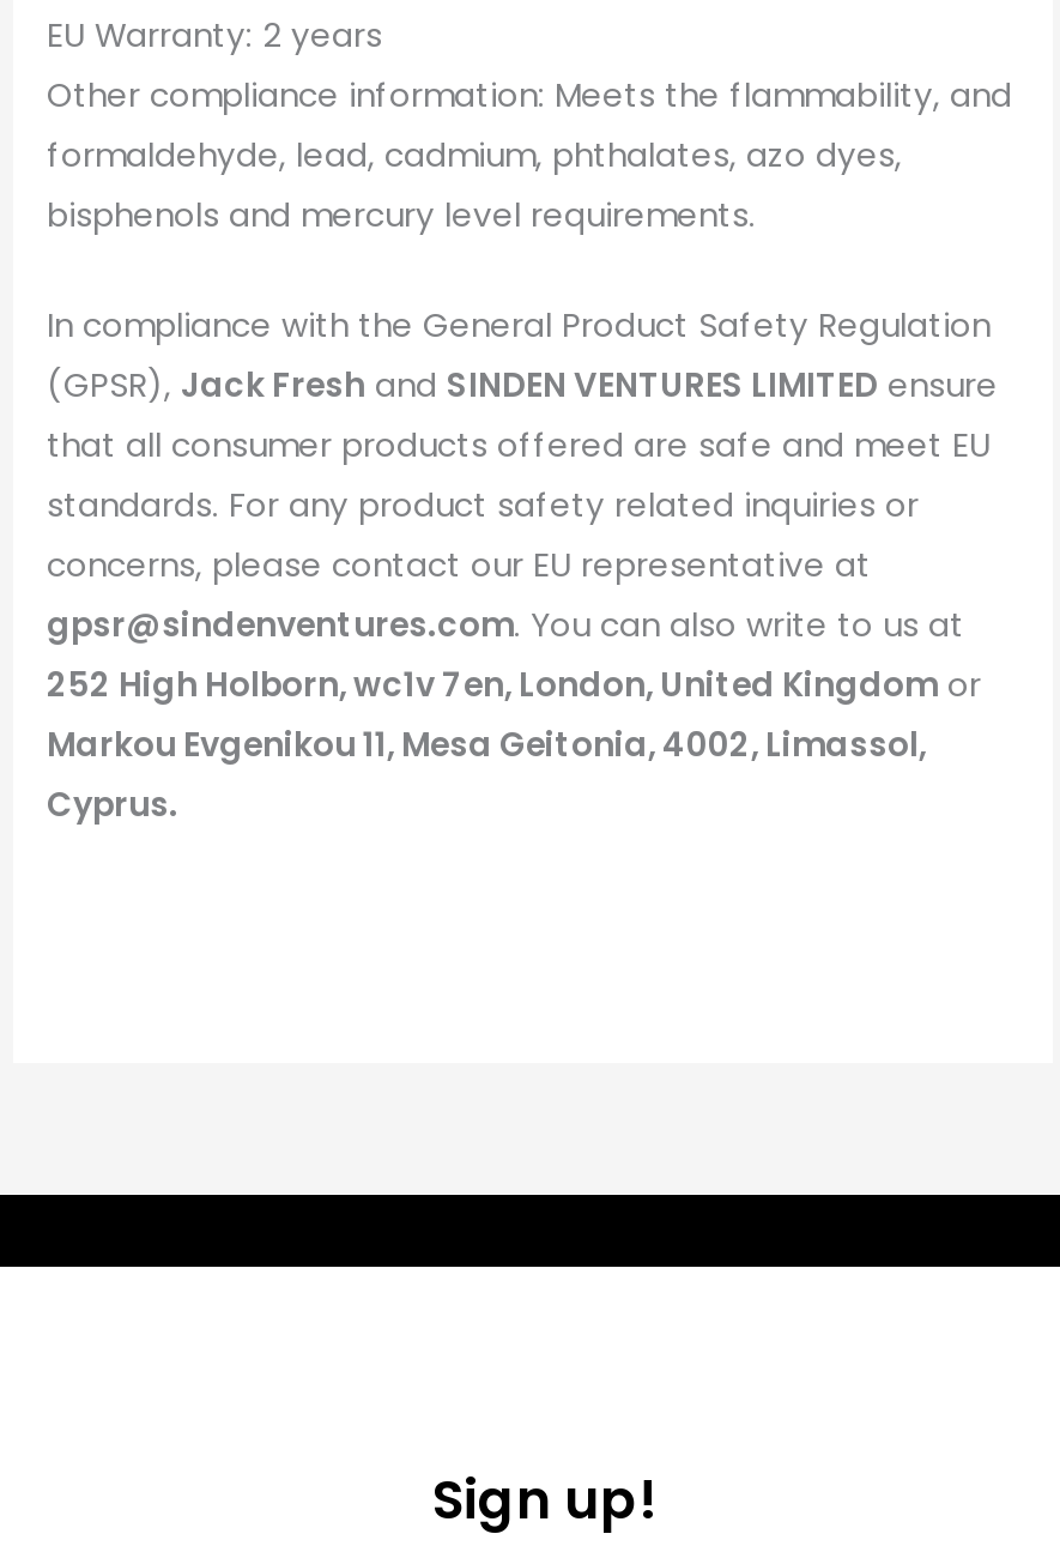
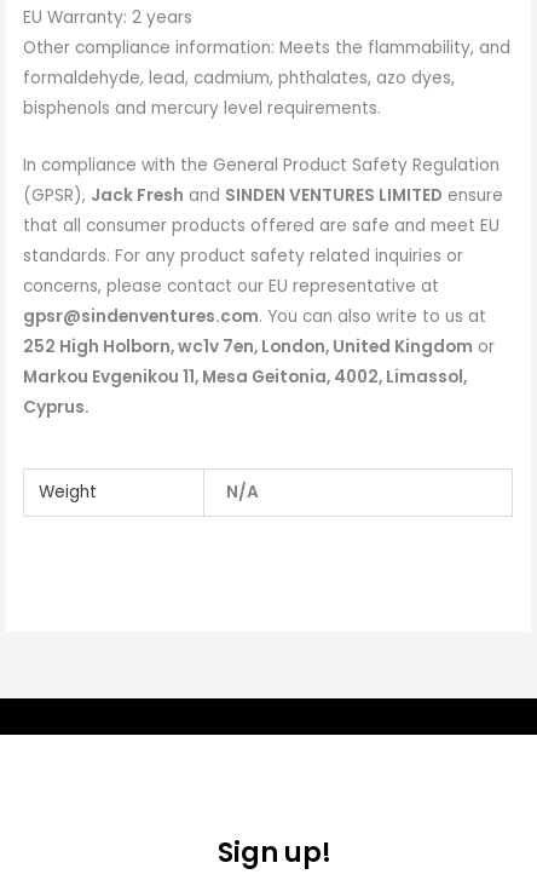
none -> [39,481,259,504] Weight | N/A

